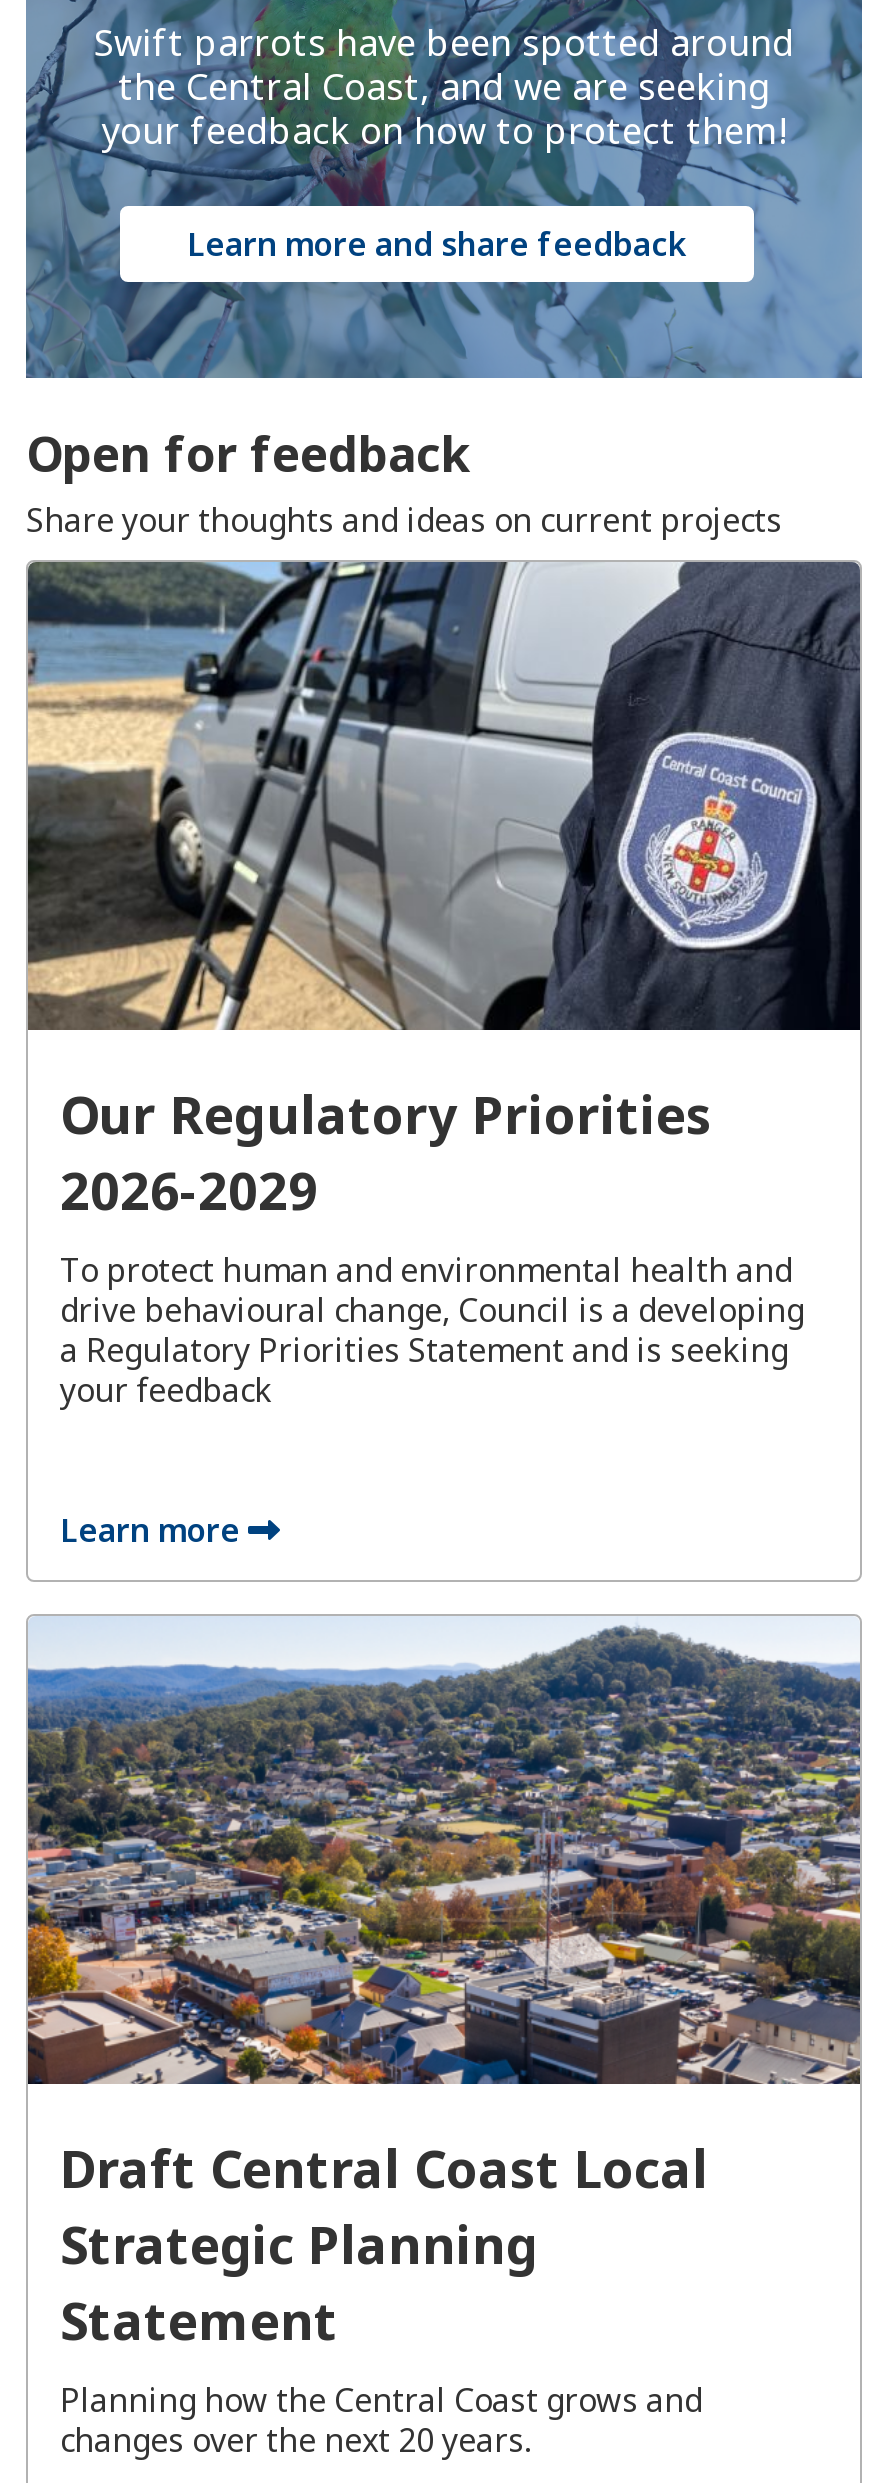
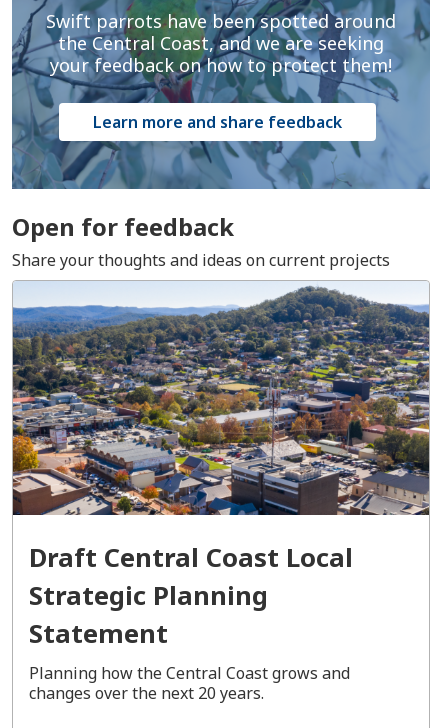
[26,560,862,1553] [image] | Our Regulatory Priorities | 2026-2029 | To protect human and environmental health and | drive behavioural change, Council is a developing | a Regulatory Priorities Statement and is seeking | your feedback | Learn more -> none

